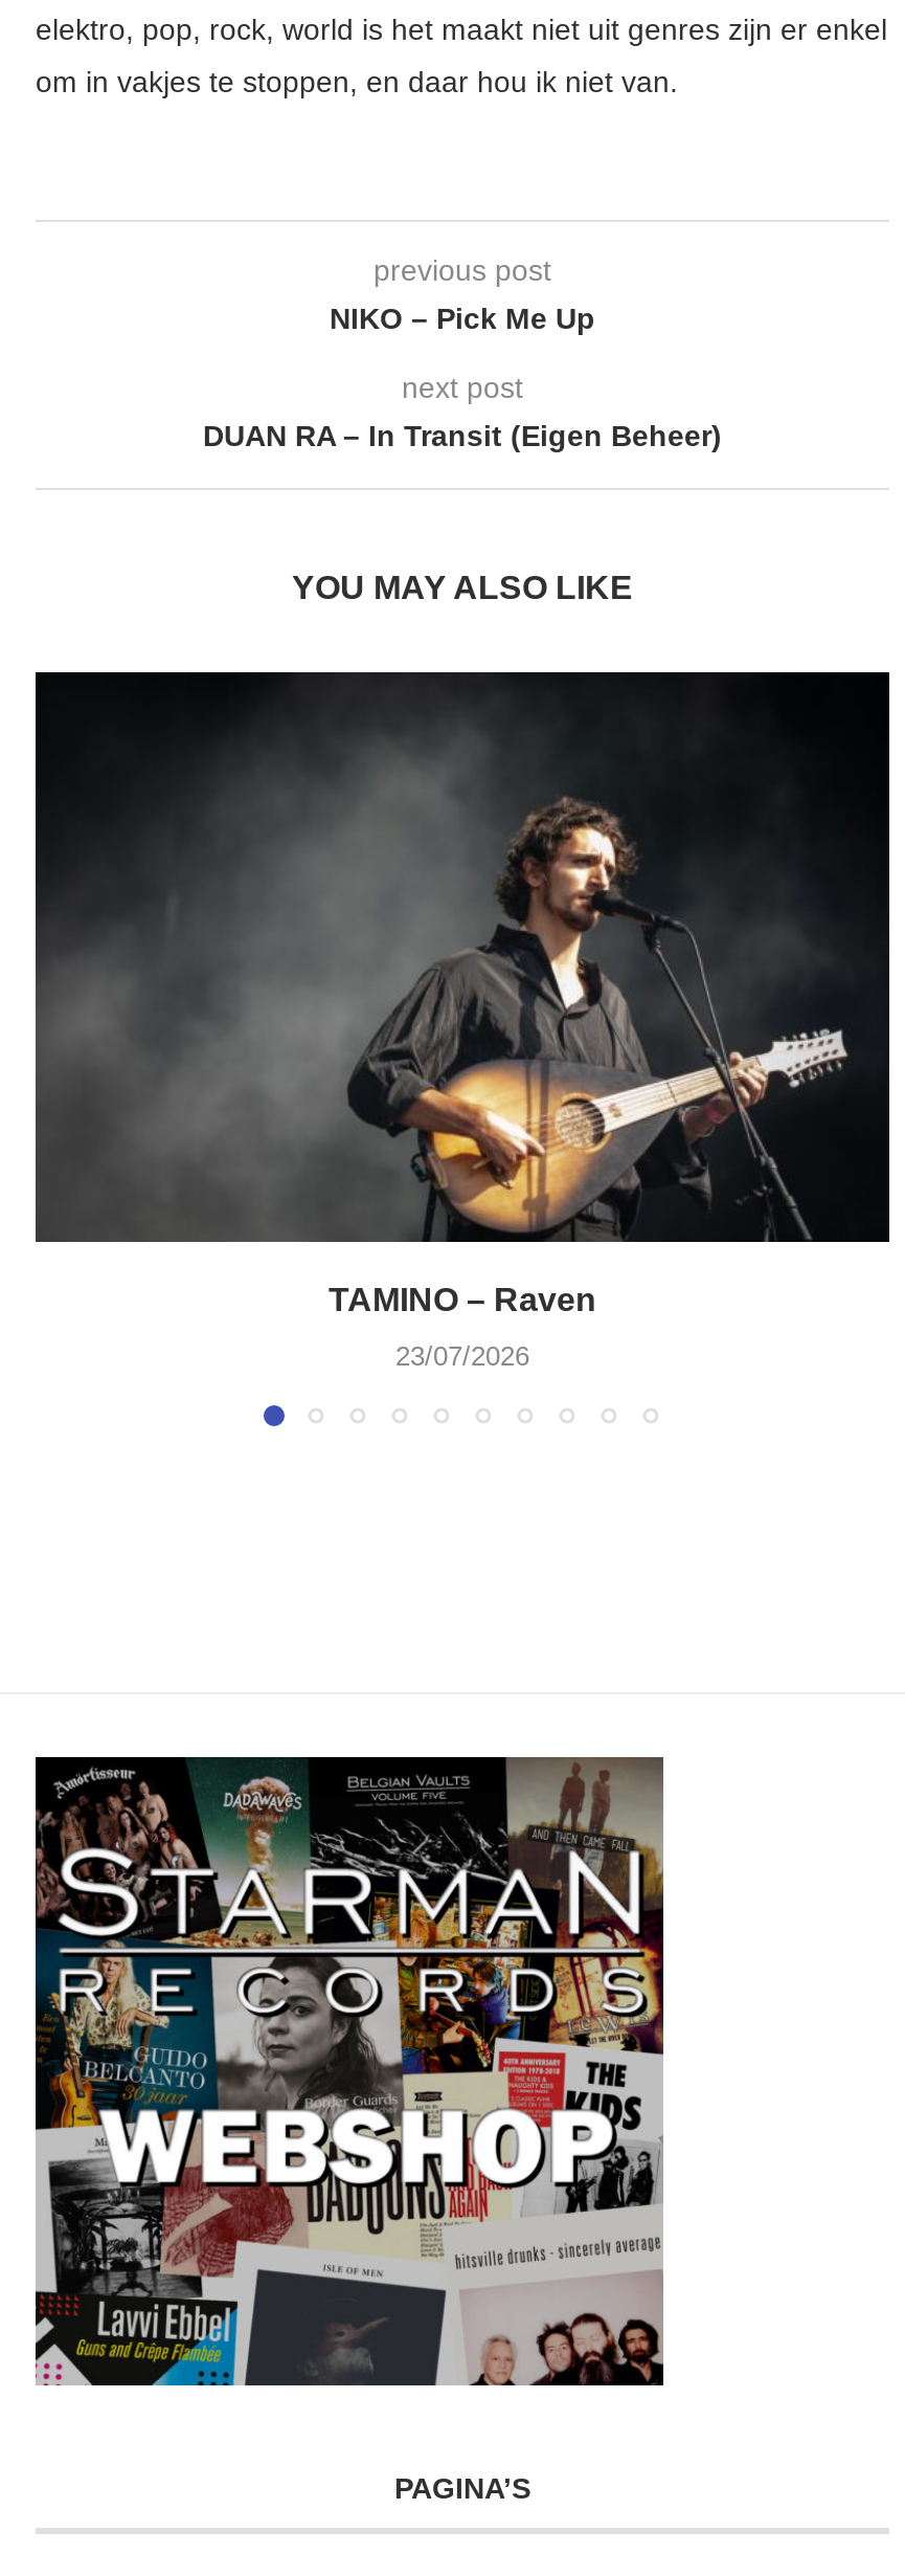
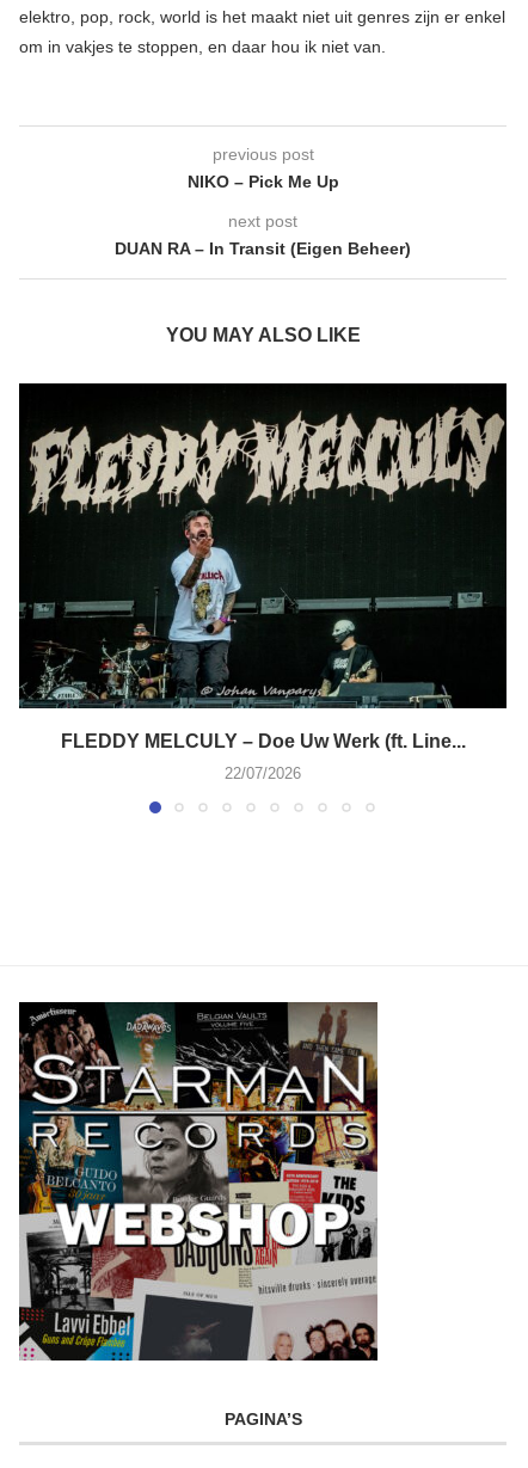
[36,674,887,1317] [image] | TAMINO – Raven -> [20,386,505,751] [image] | FLEDDY MELCULY – Doe Uw Werk (ft. Line...
[395,1340,529,1372] 23/07/2026 -> [225,764,301,782] 22/07/2026

